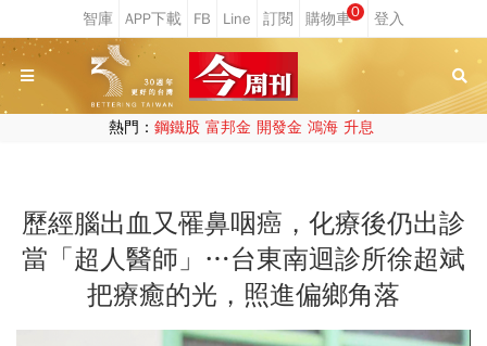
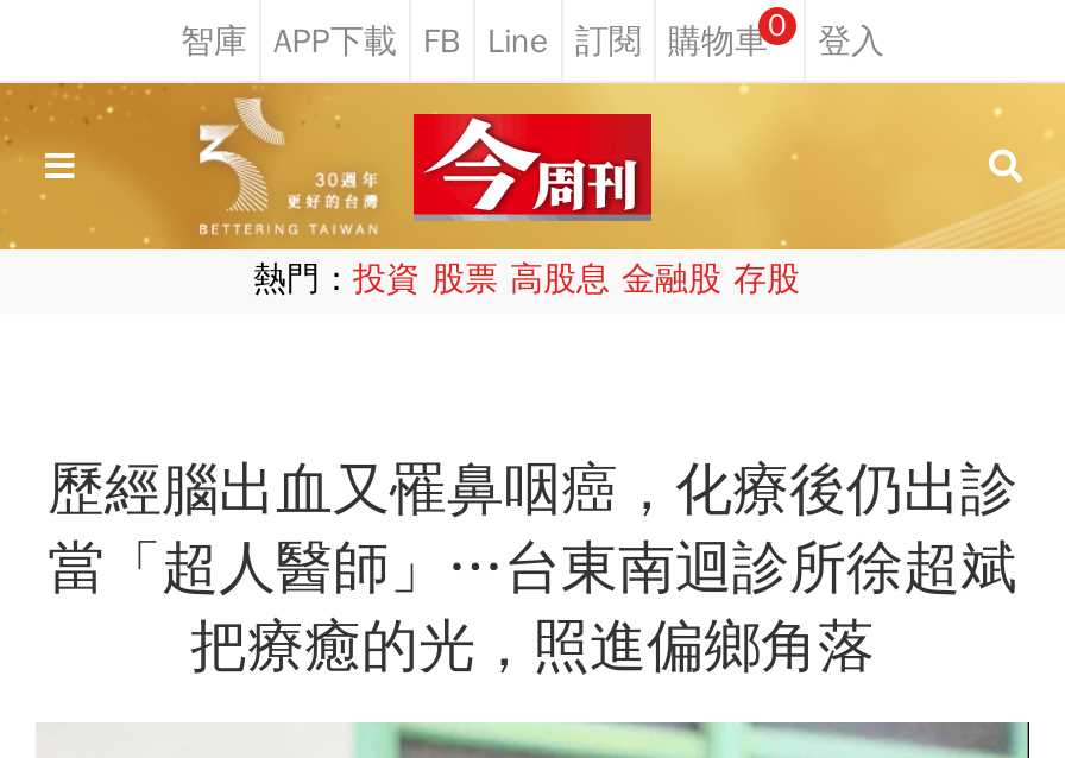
[108,118,373,137] 熱門：鋼鐵股 富邦金 開發金 鴻海 升息 -> [253,259,800,299] 熱門：投資 股票 高股息 金融股 存股

